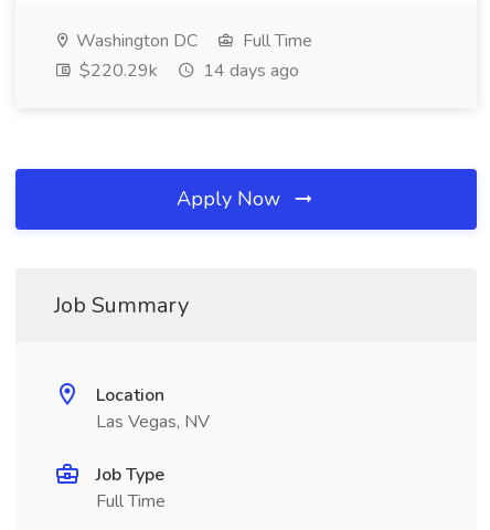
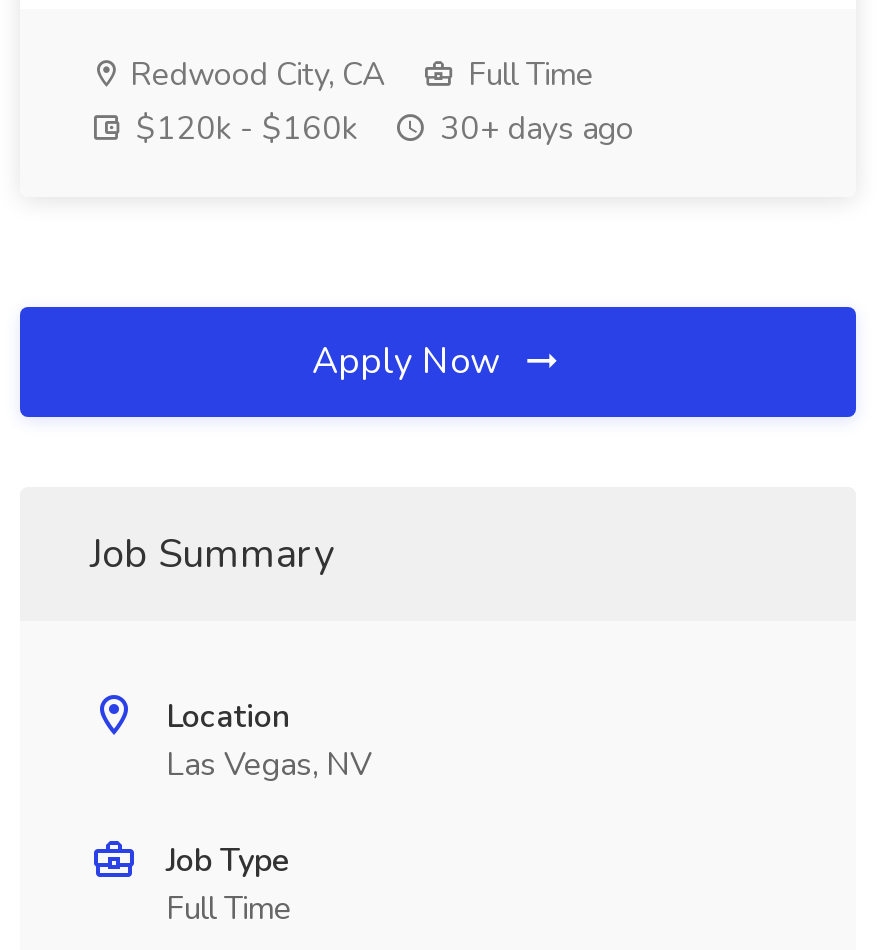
[72,29,198,53] Washington DC -> [122,53,386,97] Redwood City, CA
[75,59,299,83] $220.29k | 14 days ago -> [128,107,634,151] $120k - $160k | 30+ days ago

